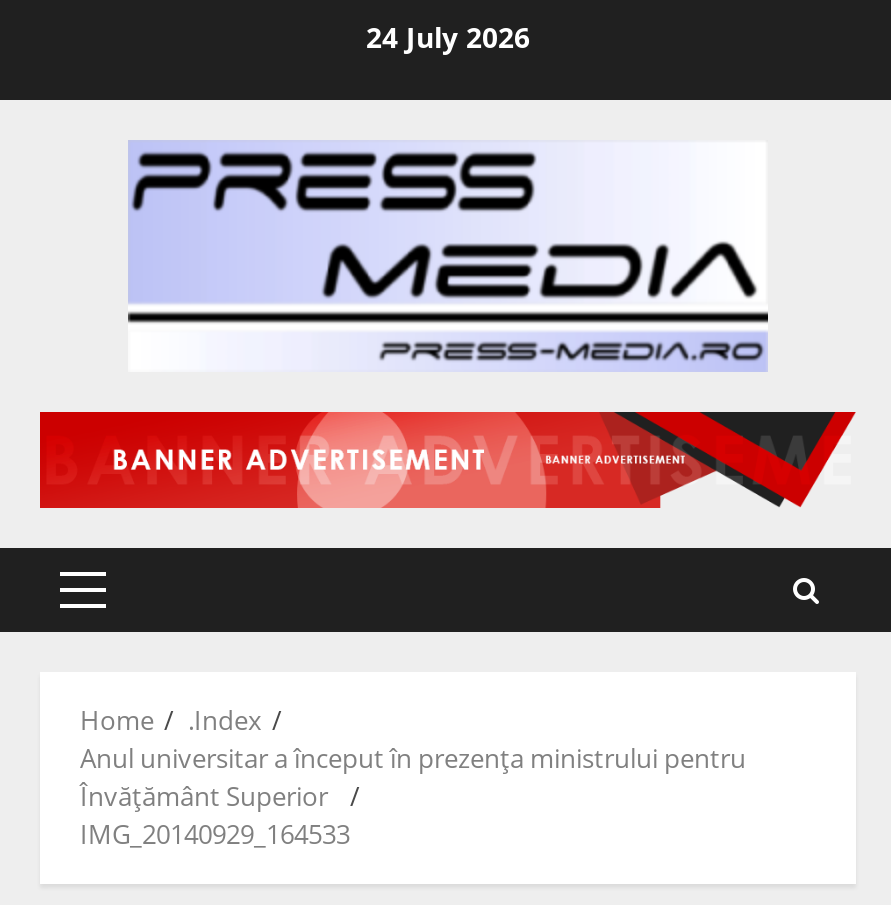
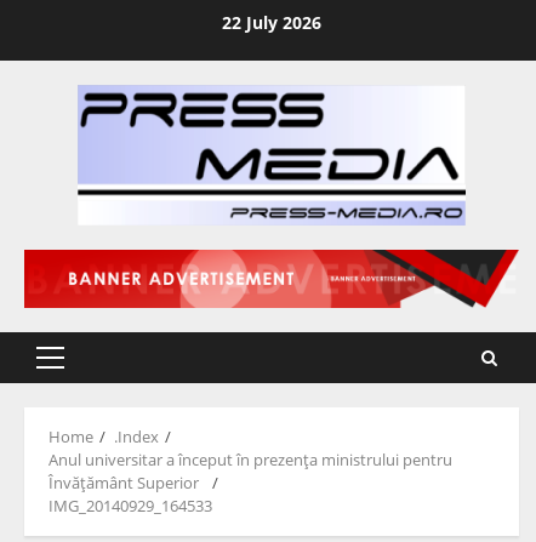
[366,17,530,55] 24 July 2026 -> [222,10,321,33] 22 July 2026

